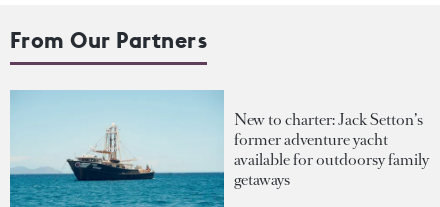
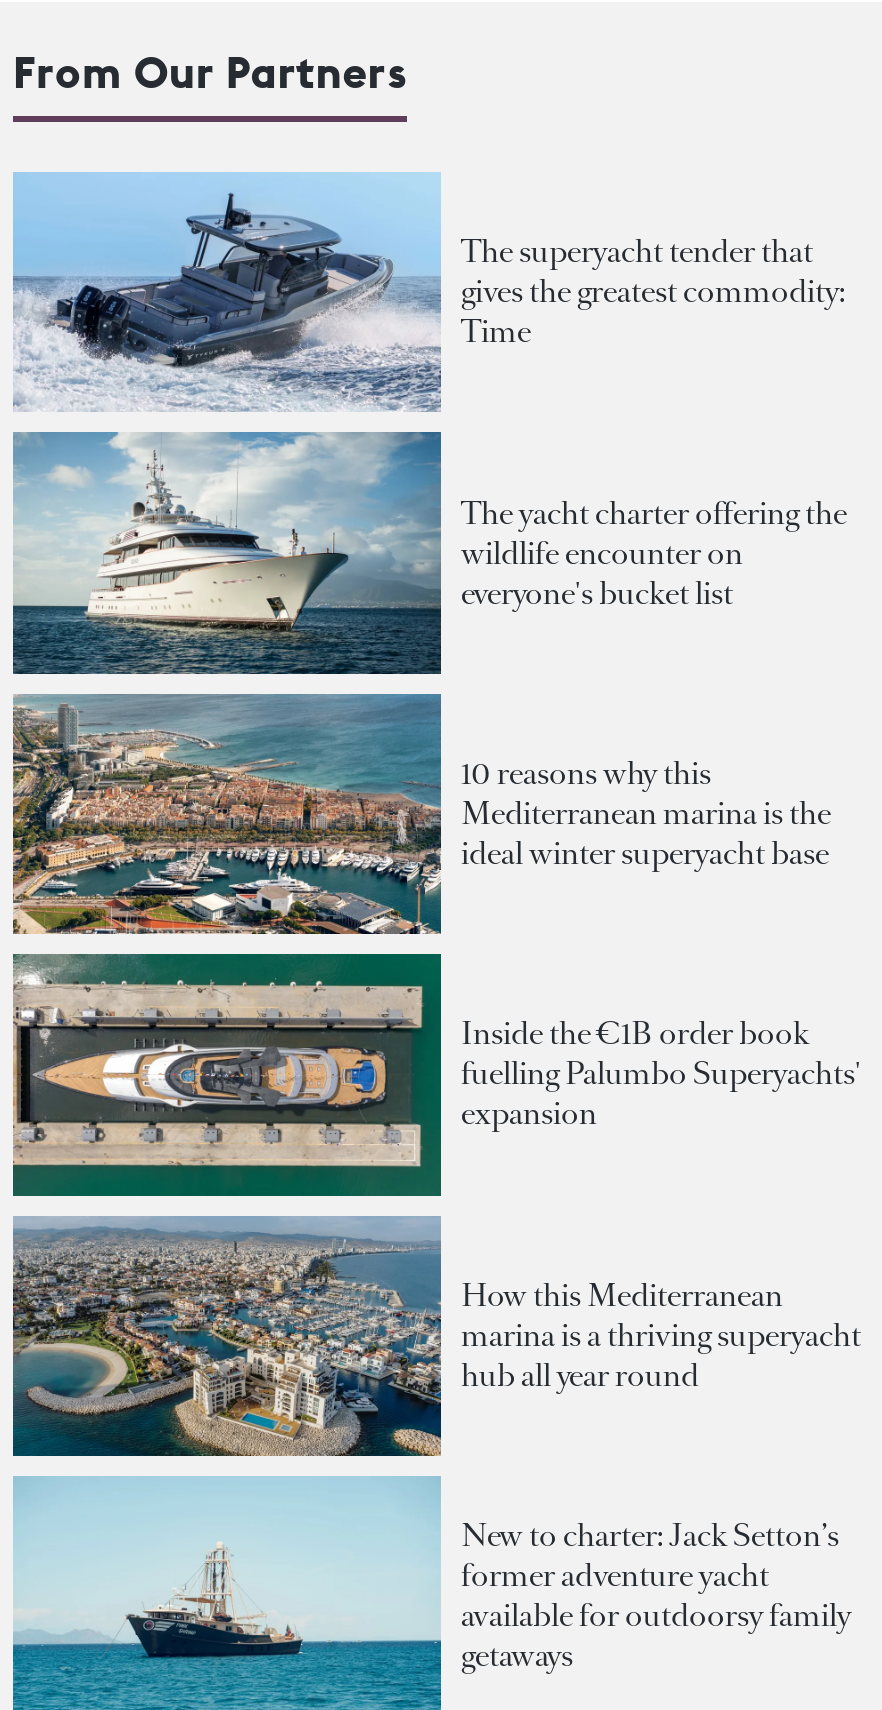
none -> [11,692,831,936] [image] | 10 reasons why this | Mediterranean marina is the | ideal winter superyacht base
none -> [11,952,861,1198] [image] | Inside the €1B order book | fuelling Palumbo Superyachts' | expansion
none -> [11,1214,861,1458] [image] | How this Mediterranean | marina is a thriving superyacht | hub all year round
none -> [13,192,845,414] [image] | The superyacht tender that | gives the greatest commodity: | Time
none -> [13,430,847,676] [image] | The yacht charter offering the | wildlife encounter on | everyone's bucket list

